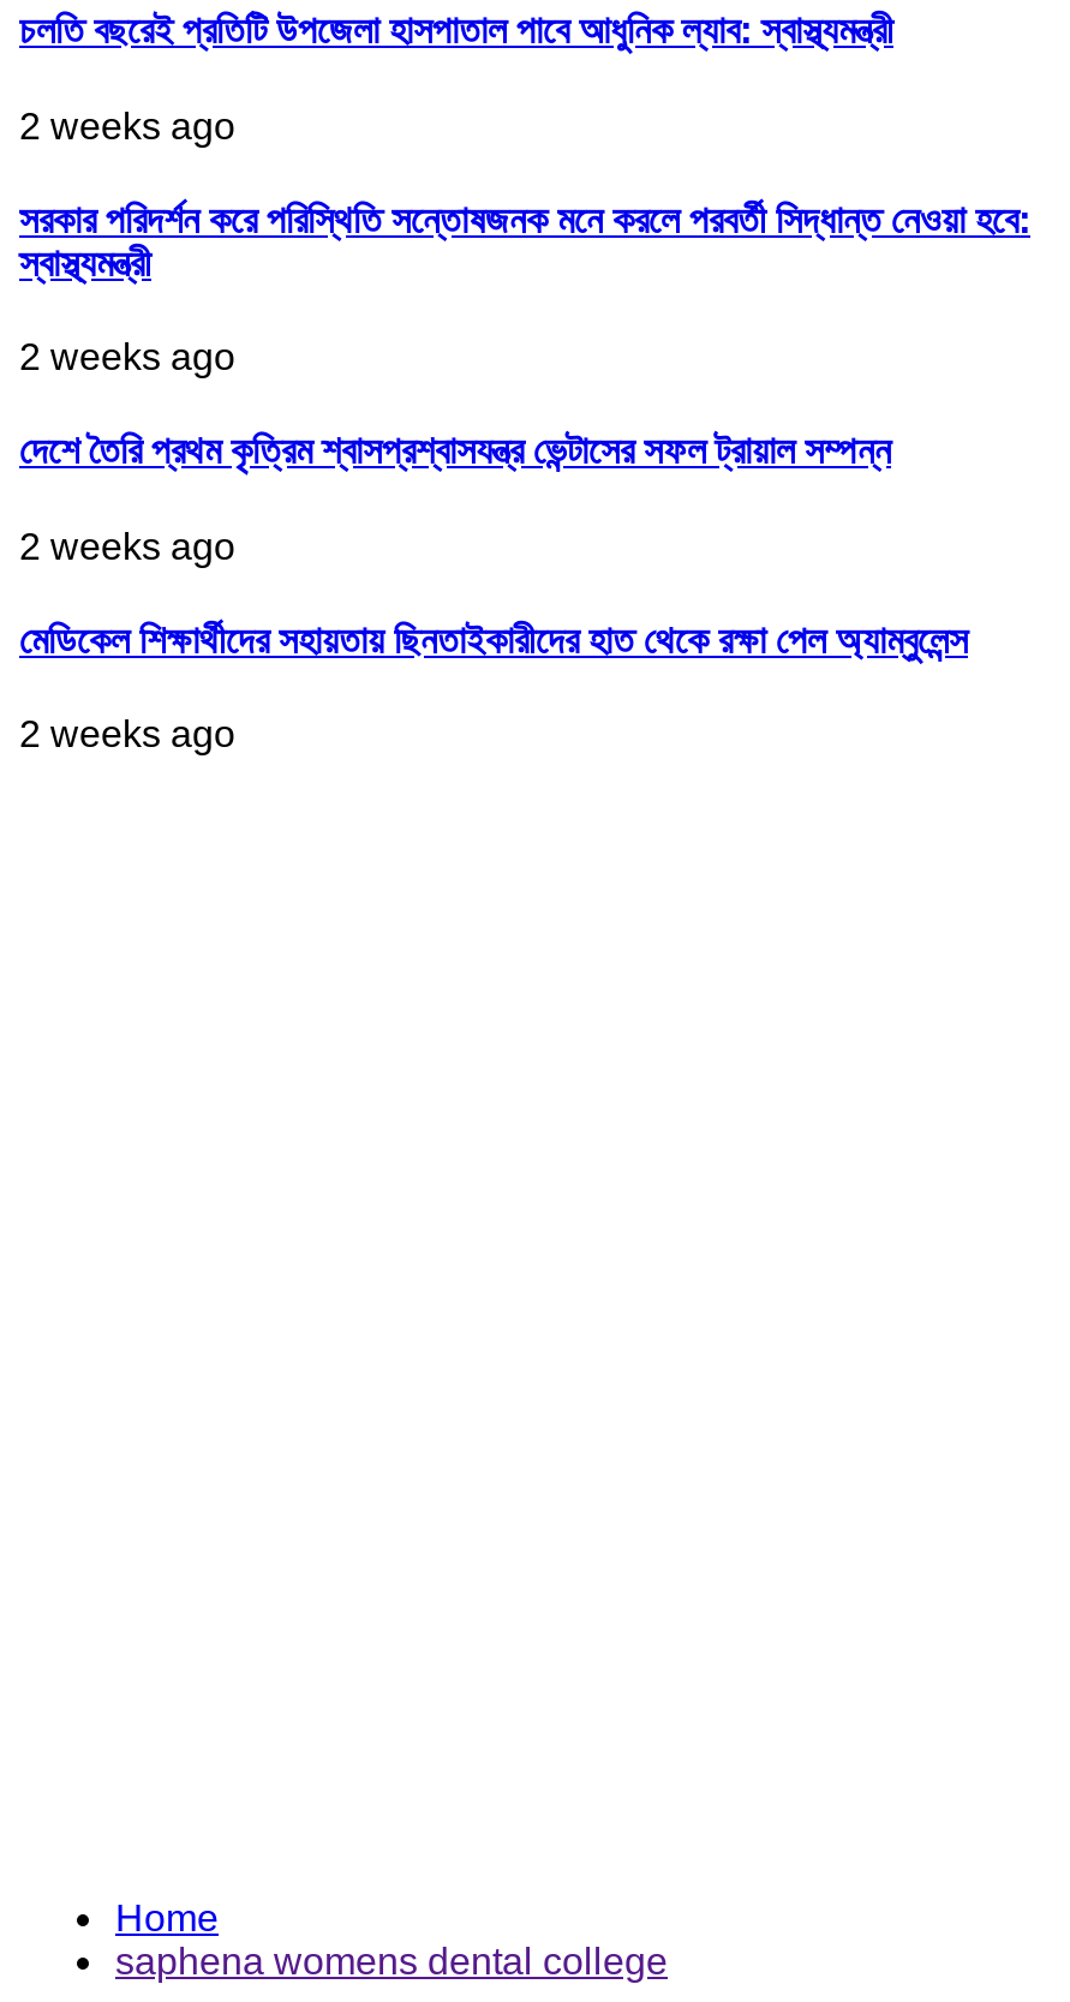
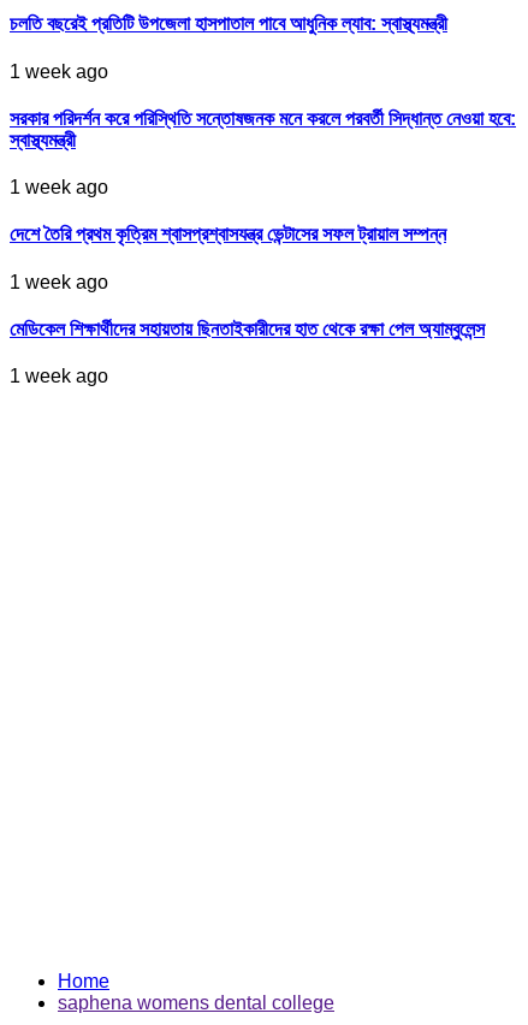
[19,104,235,145] 2 weeks ago -> [10,61,108,81] 1 week ago
[19,336,235,377] 2 weeks ago -> [10,177,108,197] 1 week ago
[19,525,235,566] 2 weeks ago -> [10,271,108,292] 1 week ago
[19,714,235,754] 2 weeks ago -> [10,366,108,386] 1 week ago

